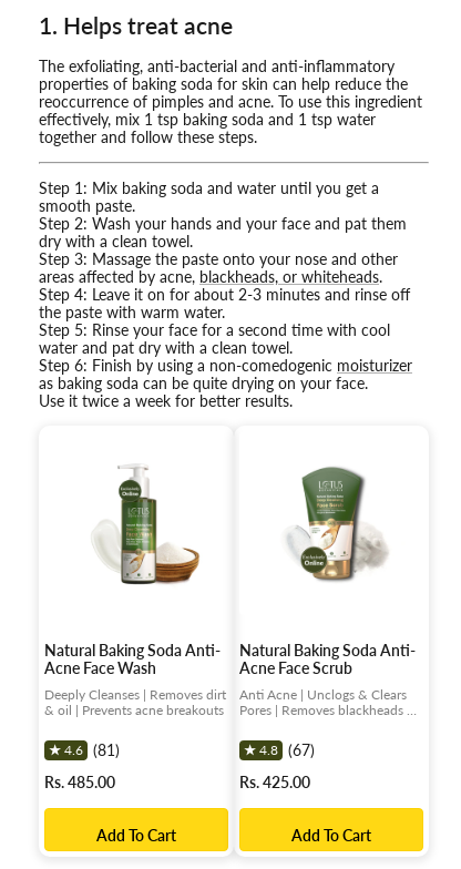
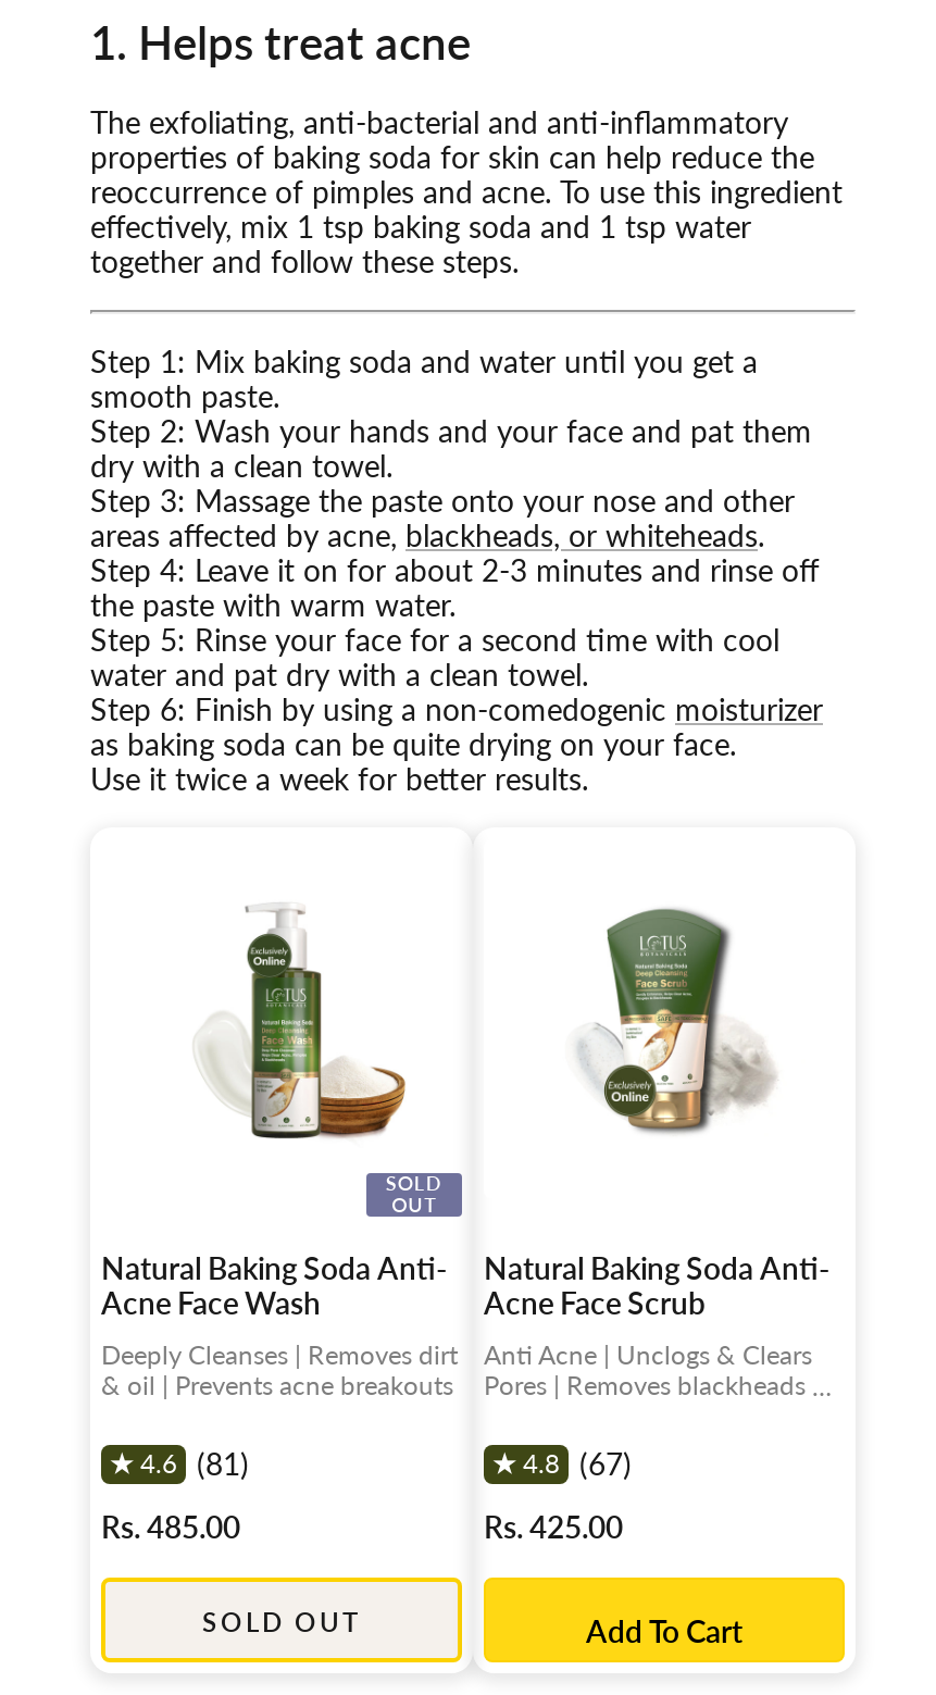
none -> [386,1172,442,1217] SOLD | OUT
[96,826,176,845] Add To Cart -> [202,1606,361,1639] SOLD OUT

